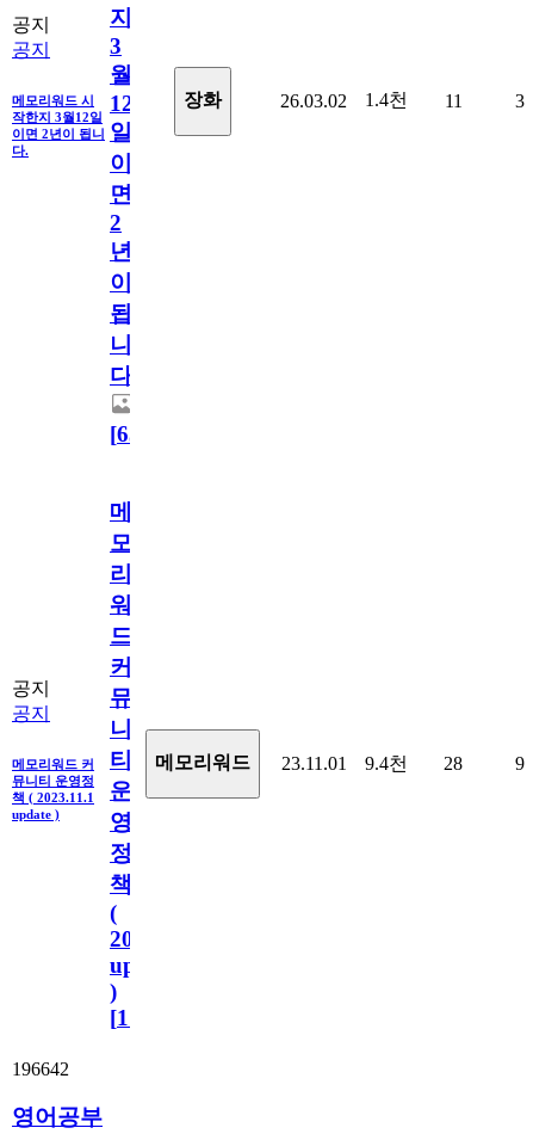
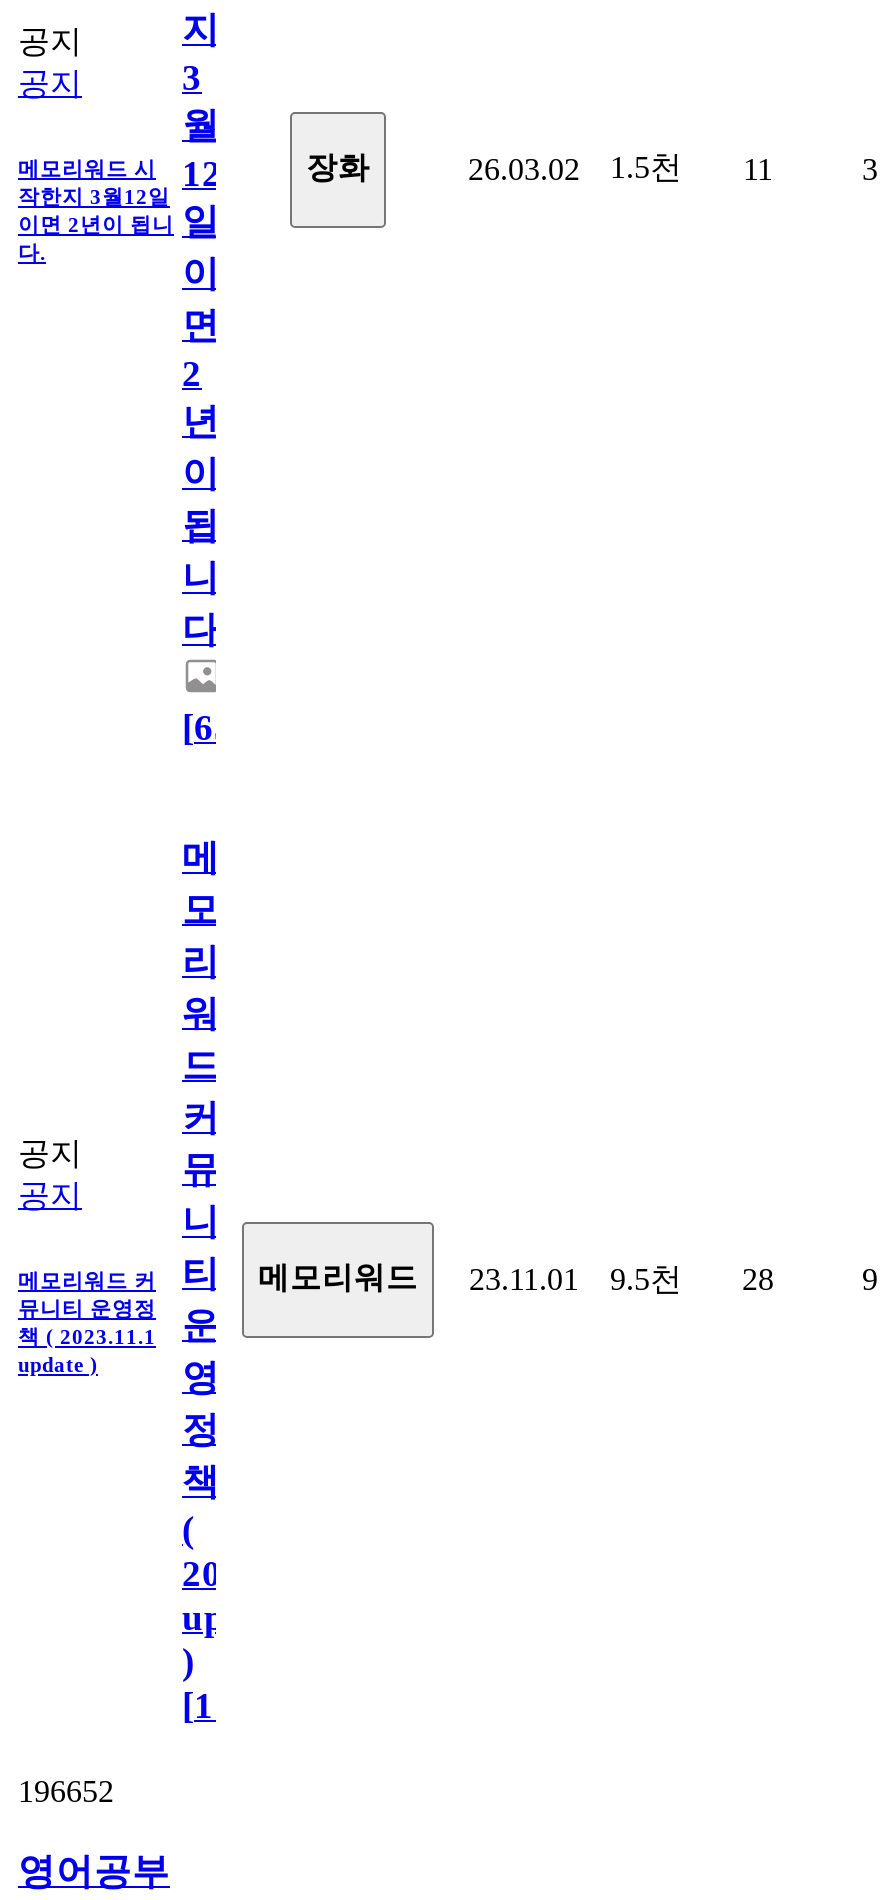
[280,89,462,111] 26.03.02 1.4천 11 -> [468,149,773,185] 26.03.02 1.5천 11
[12,748,463,773] 메모리워드 커 티 메모리워드 23.11.01 9.4천 28 -> [18,1253,774,1295] 메모리워드 커 티 메모리워드 23.11.01 9.5천 28
[12,1058,69,1079] 196642 -> [18,1773,114,1807] 196652

